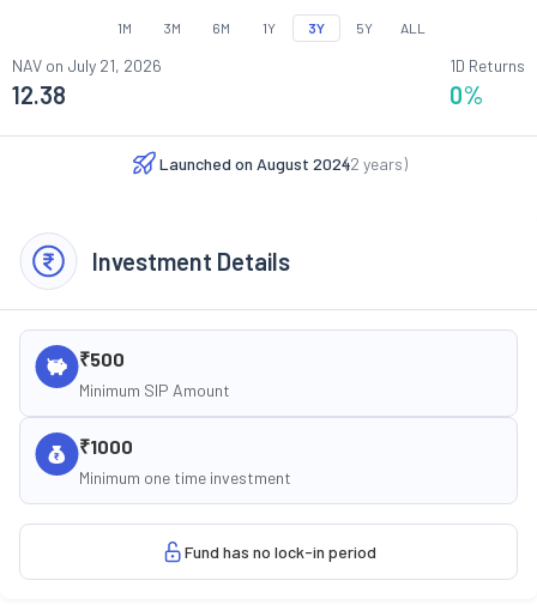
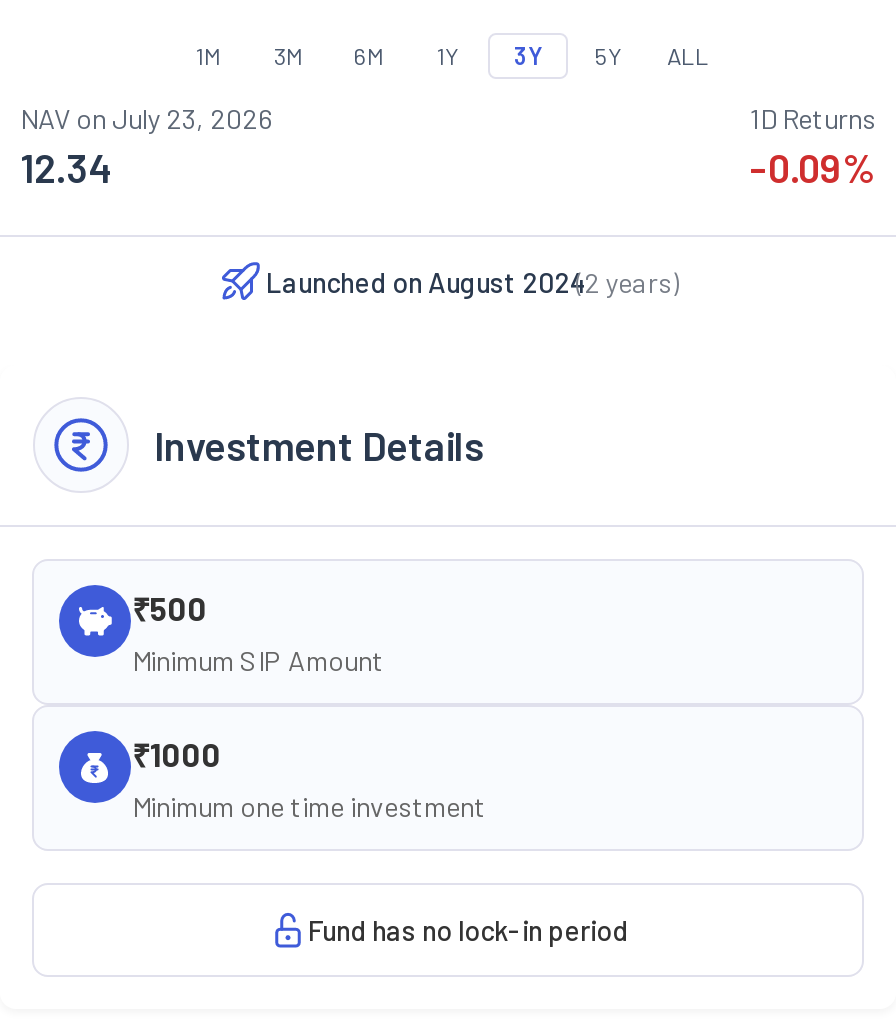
[12,55,162,75] NAV on July 21, 2026 -> [20,101,274,135] NAV on July 23, 2026
[12,80,66,109] 12.38 -> [20,143,112,191] 12.34
[449,80,483,109] 0% -> [750,143,876,191] -0.09%

